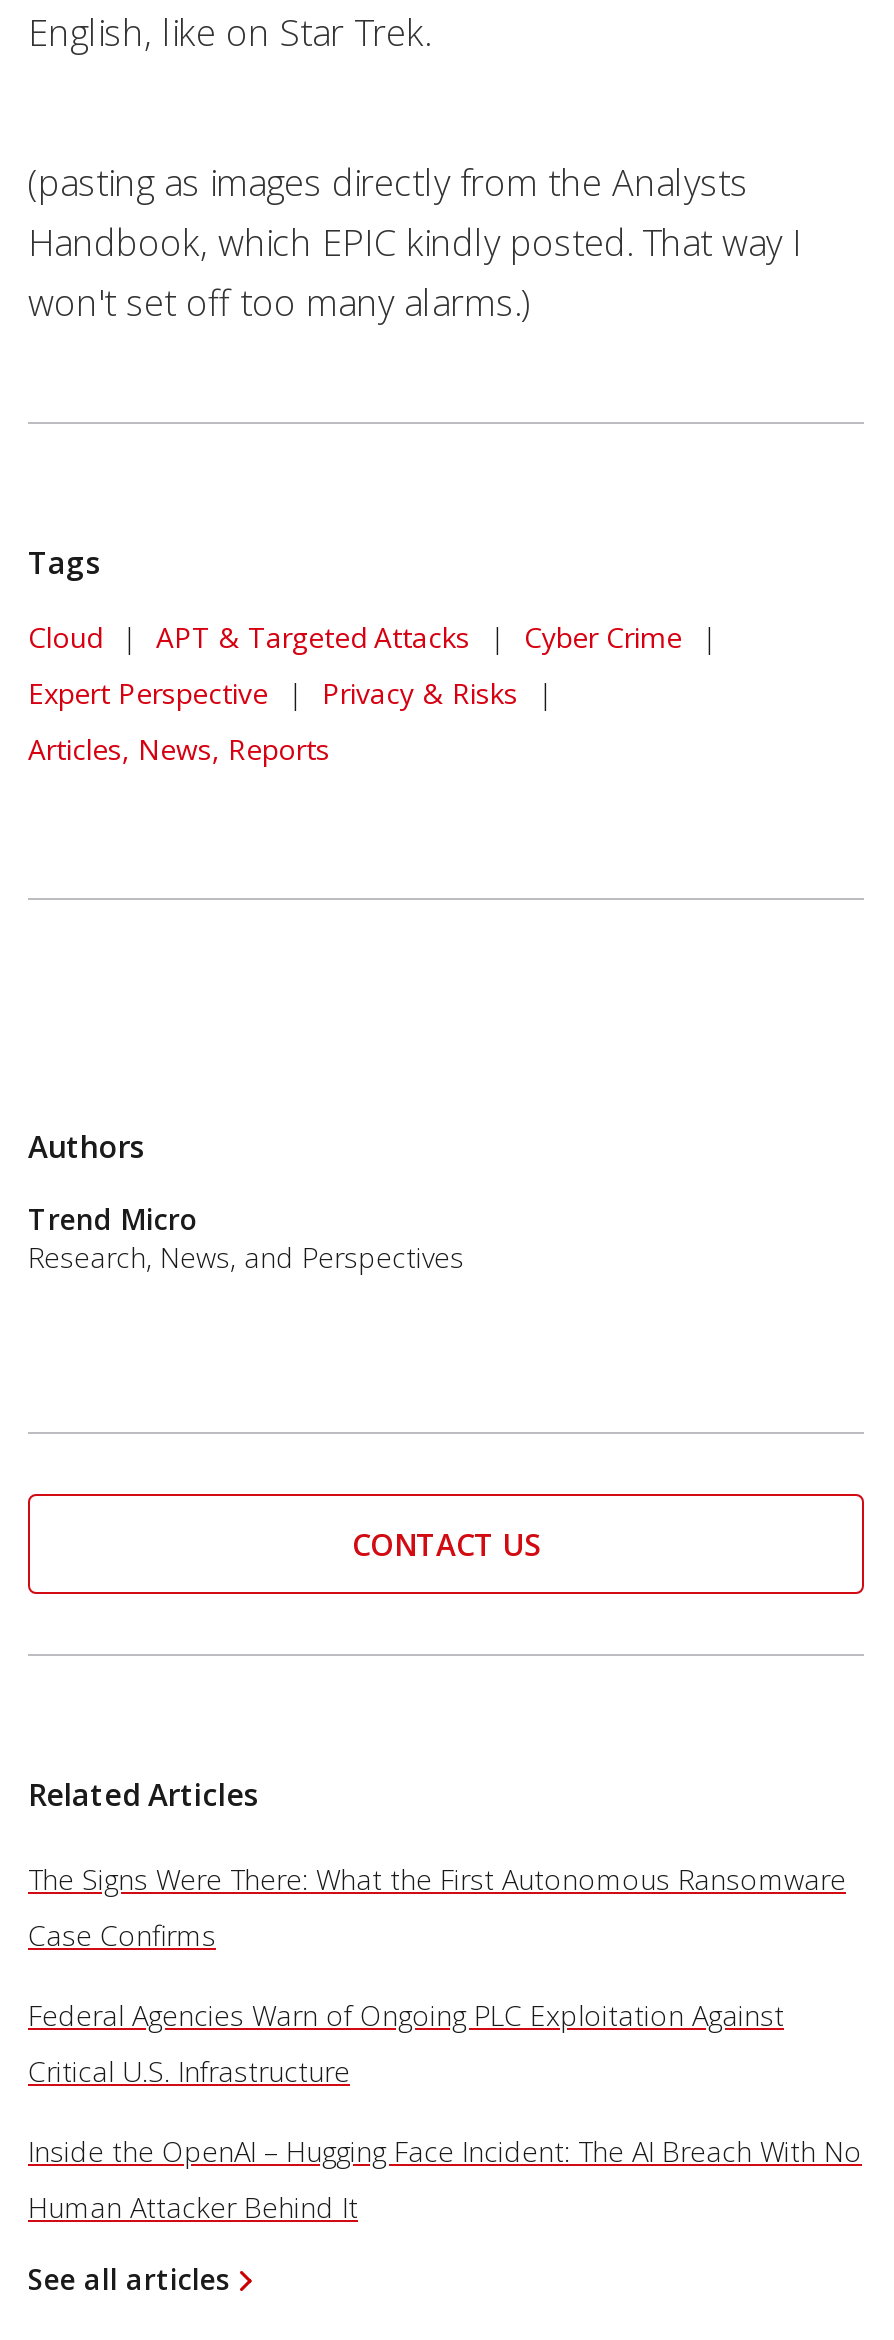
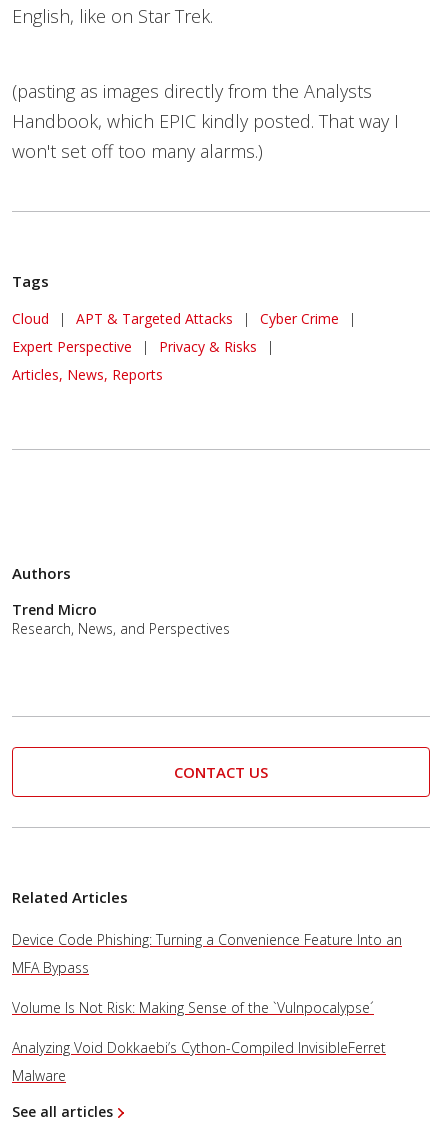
[28,1860,862,2226] The Signs Were There: What the First Autonomous Ransomware | Case Confirms | Federal Agencies Warn of Ongoing PLC Exploitation Against | Critical U.S. Infrastructure | Inside the OpenAI – Hugging Face Incident: The AI Breach With No | Human Attacker Behind It -> [12,930,402,1085] Device Code Phishing: Turning a Convenience Feature Into an | MFA Bypass | Volume Is Not Risk: Making Sense of the `Vulnpocalypse´ | Analyzing Void Dokkaebi’s Cython-Compiled InvisibleFerret | Malware

